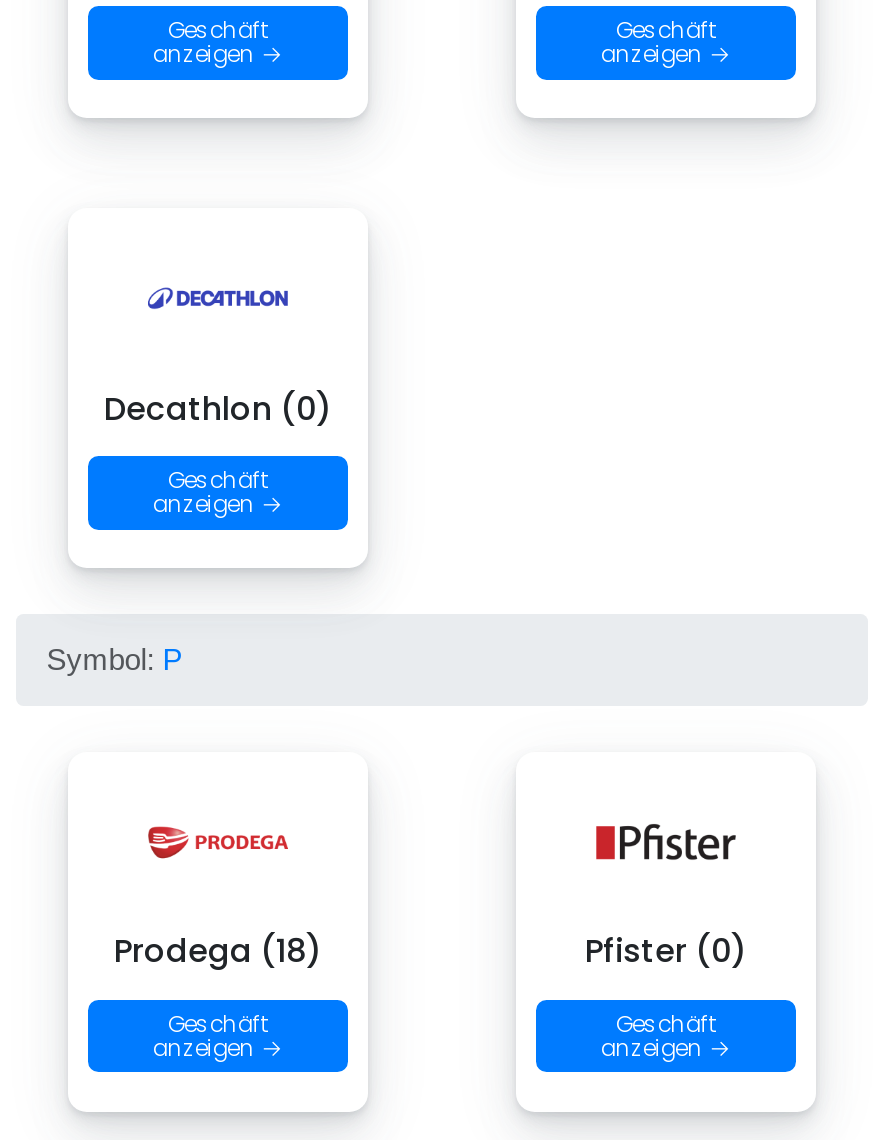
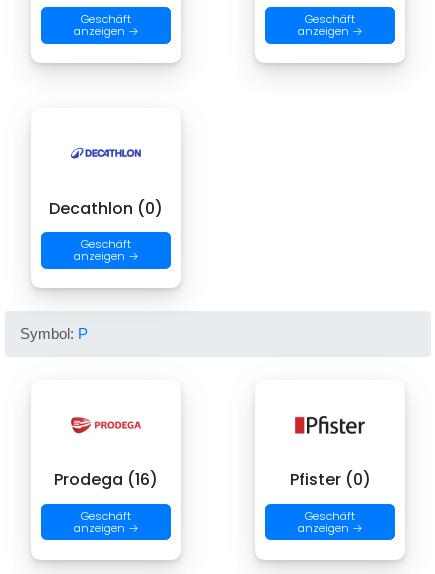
[114,929,322,975] Prodega (18) -> [54,468,158,491] Prodega (16)

